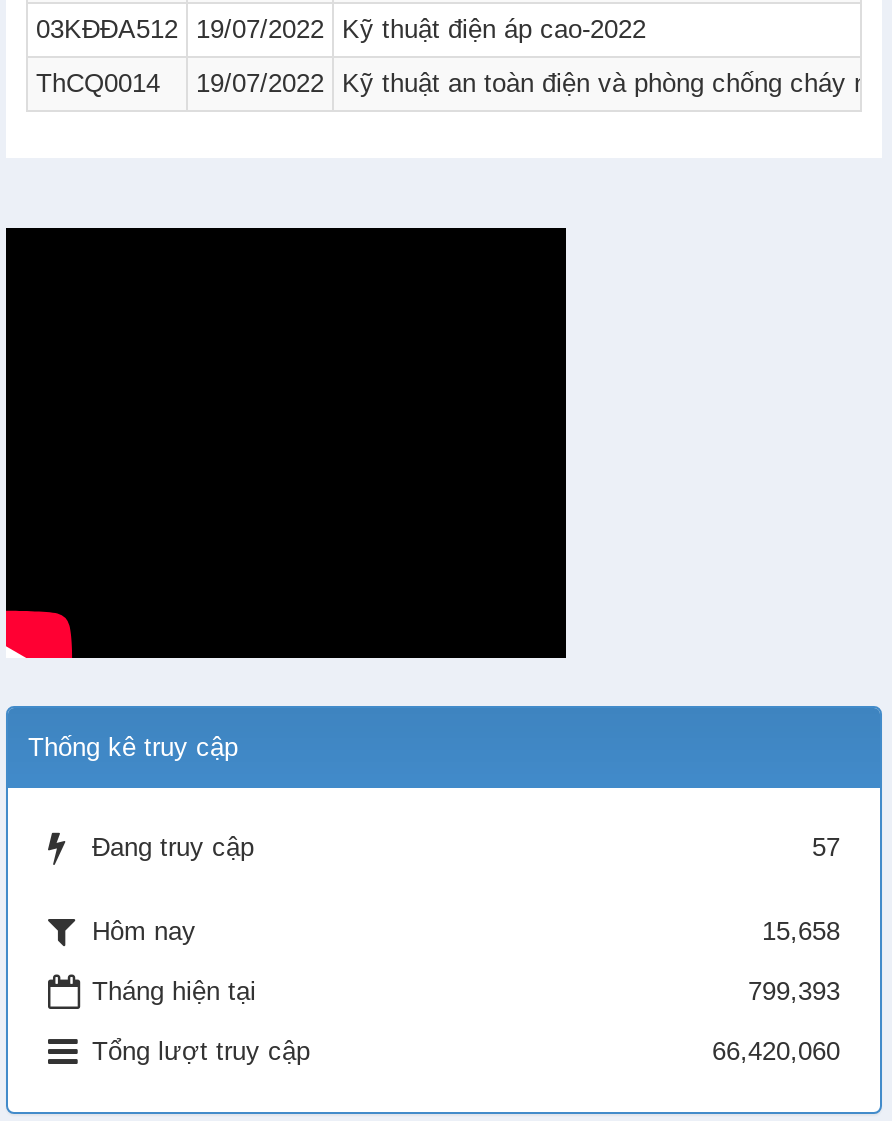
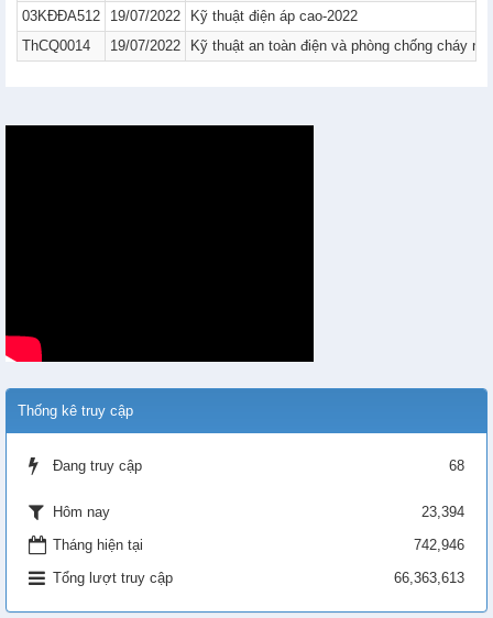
[812,832,840,862] 57 -> [449,457,464,474] 68
[762,916,840,946] 15,658 -> [421,504,464,520] 23,394
[748,976,840,1006] 799,393 -> [414,537,464,553] 742,946
[712,1036,840,1066] 66,420,060 -> [394,570,464,586] 66,363,613

